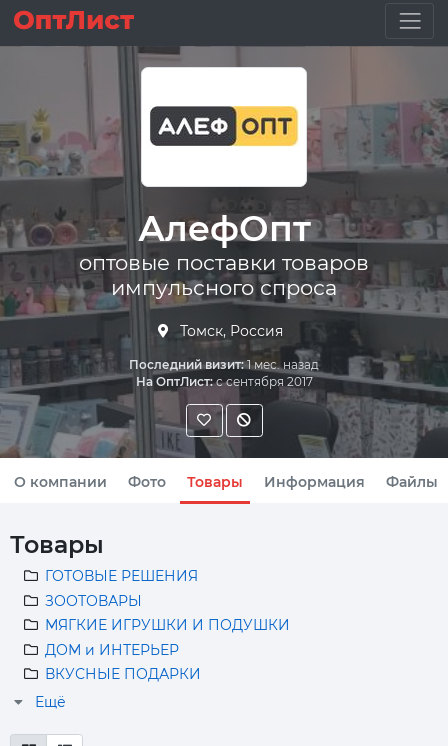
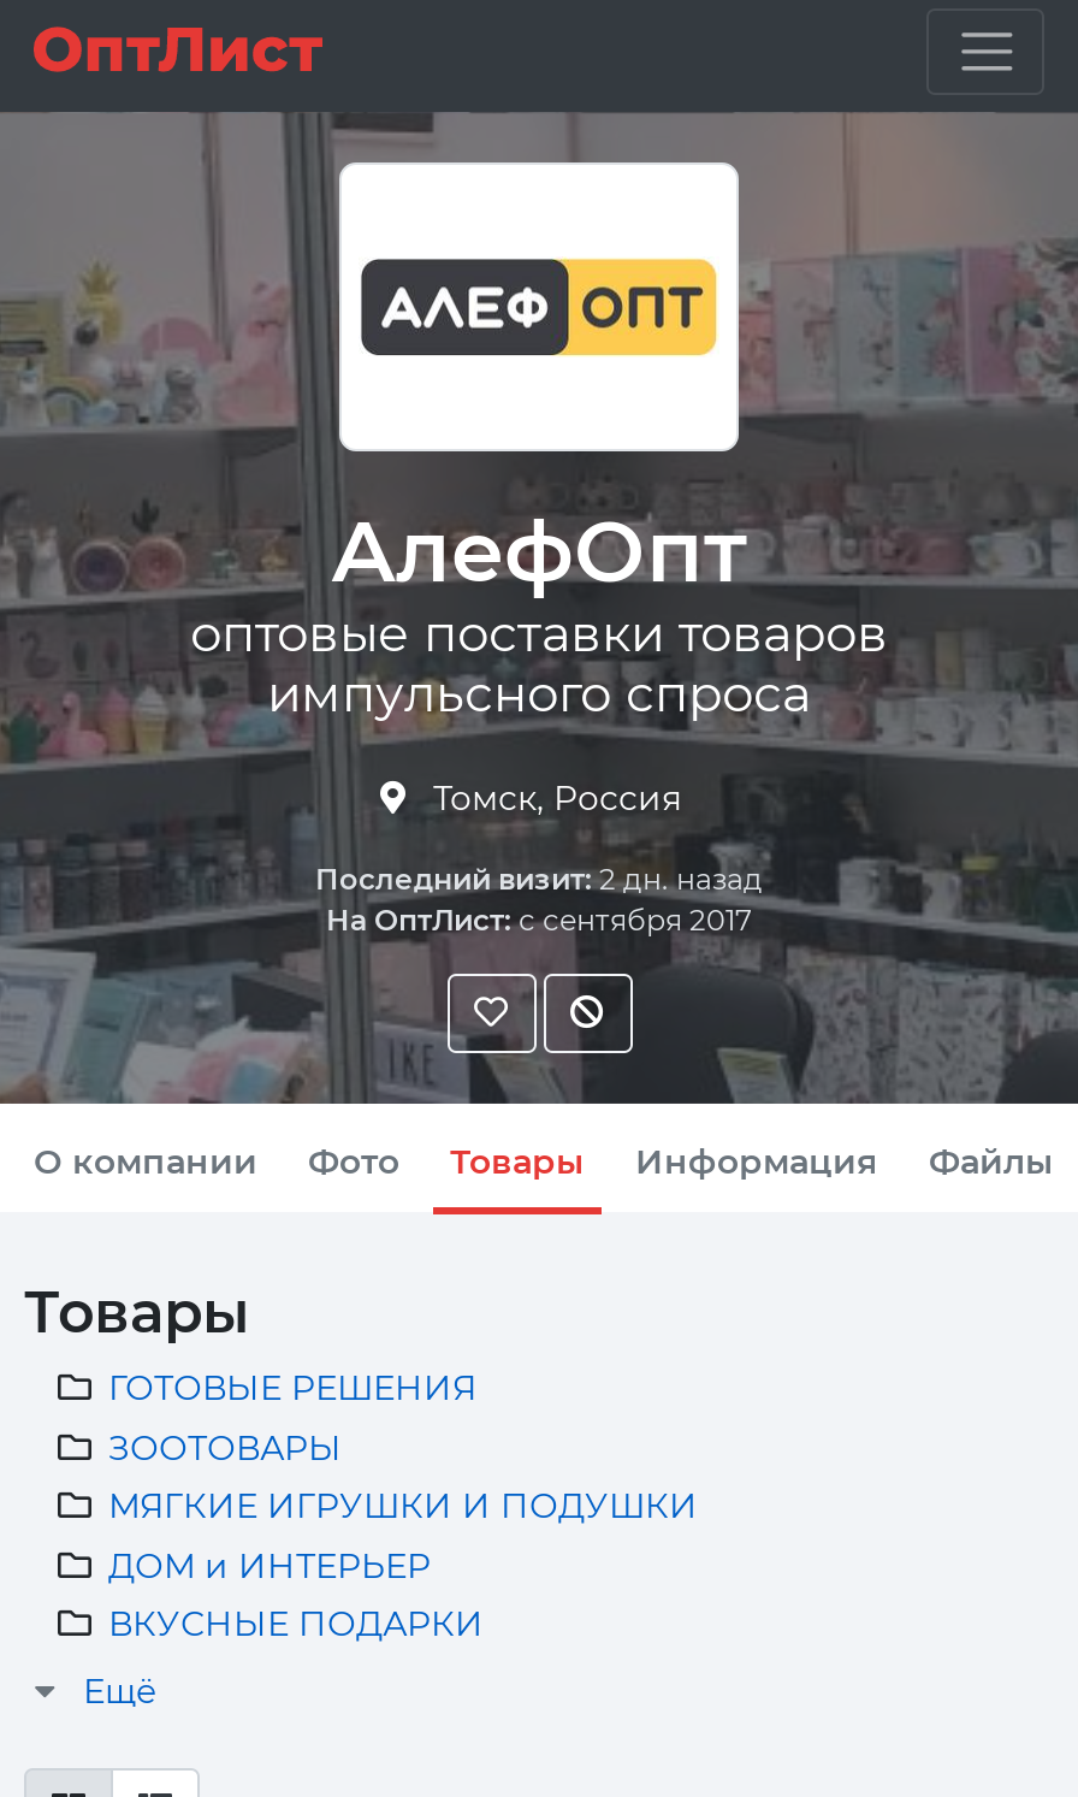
[129,357,319,372] Последний визит: 1 мес. назад -> [315,860,763,896] Последний визит: 2 дн. назад

